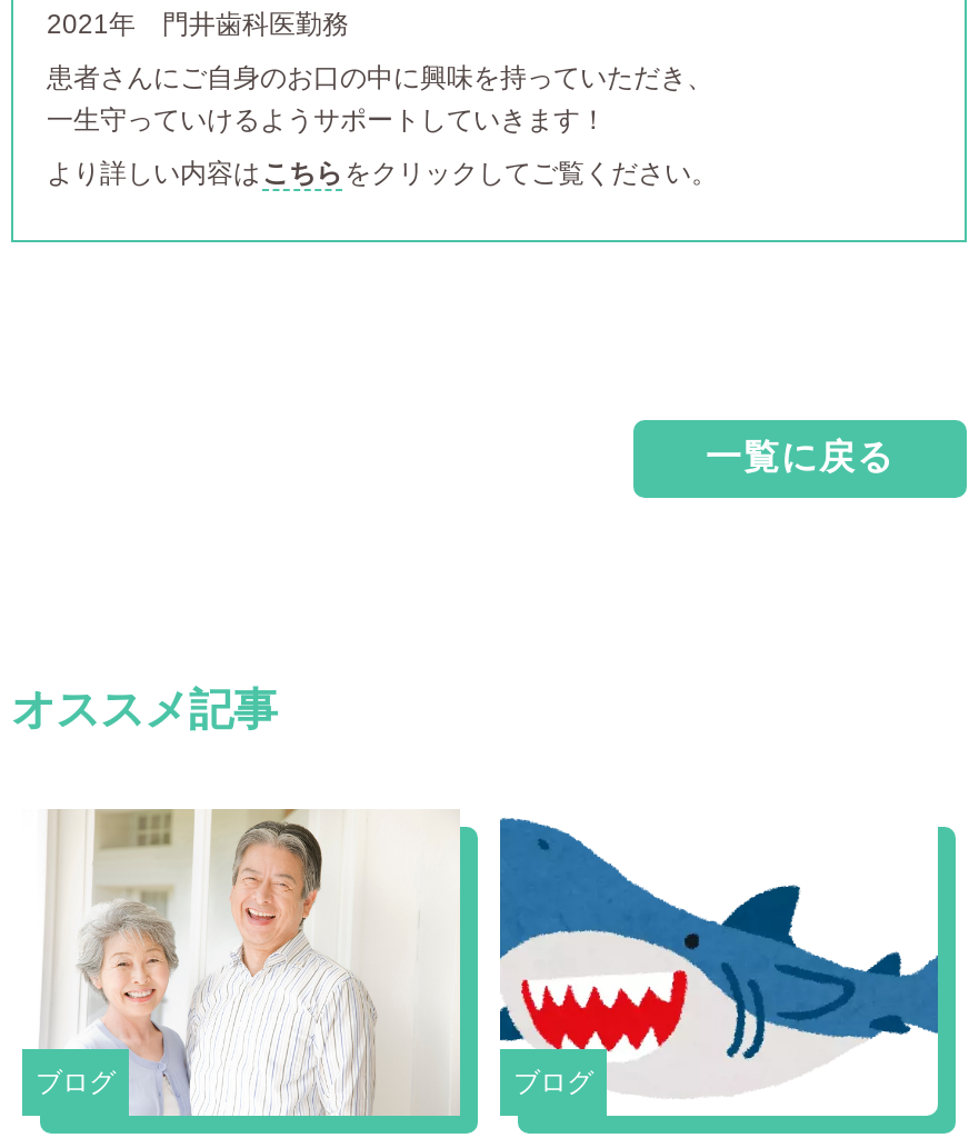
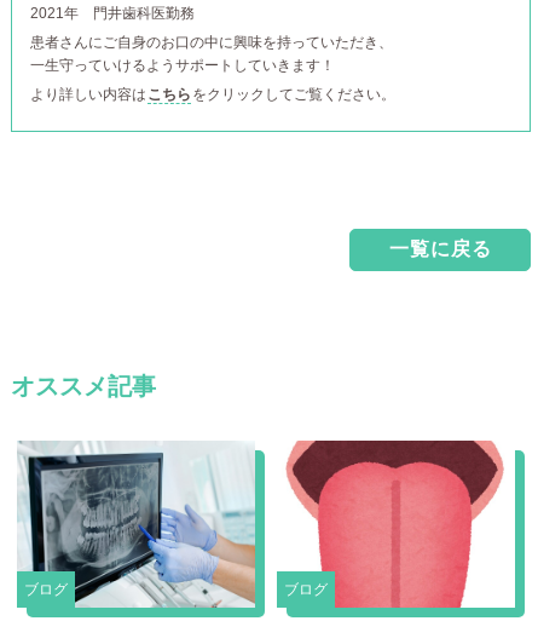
[24,807,462,1116] [image] -> [17,441,256,608] [image]
[498,809,940,1118] [image] -> [277,439,516,609] [image]

